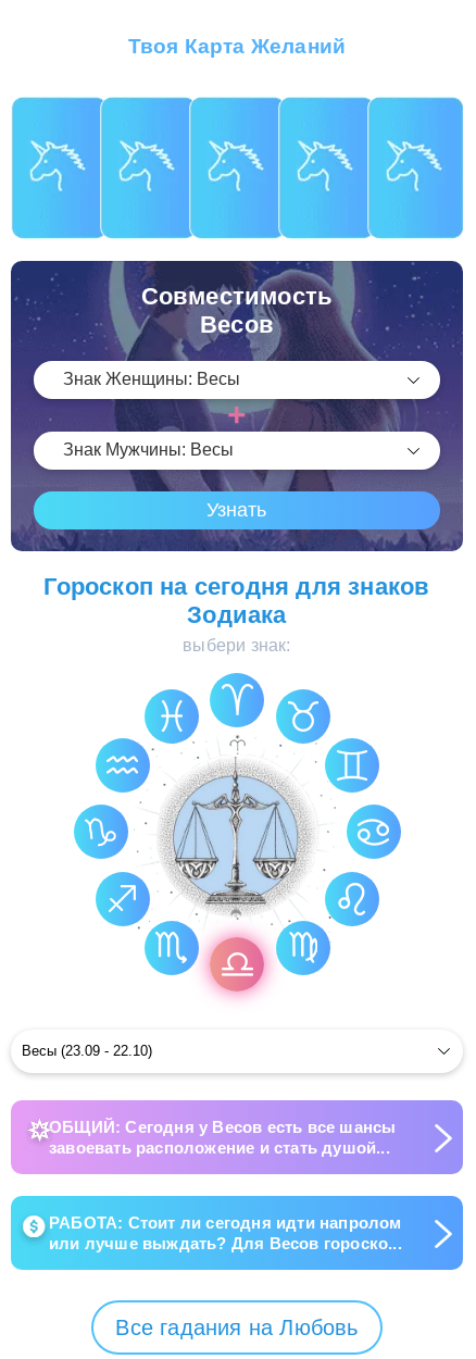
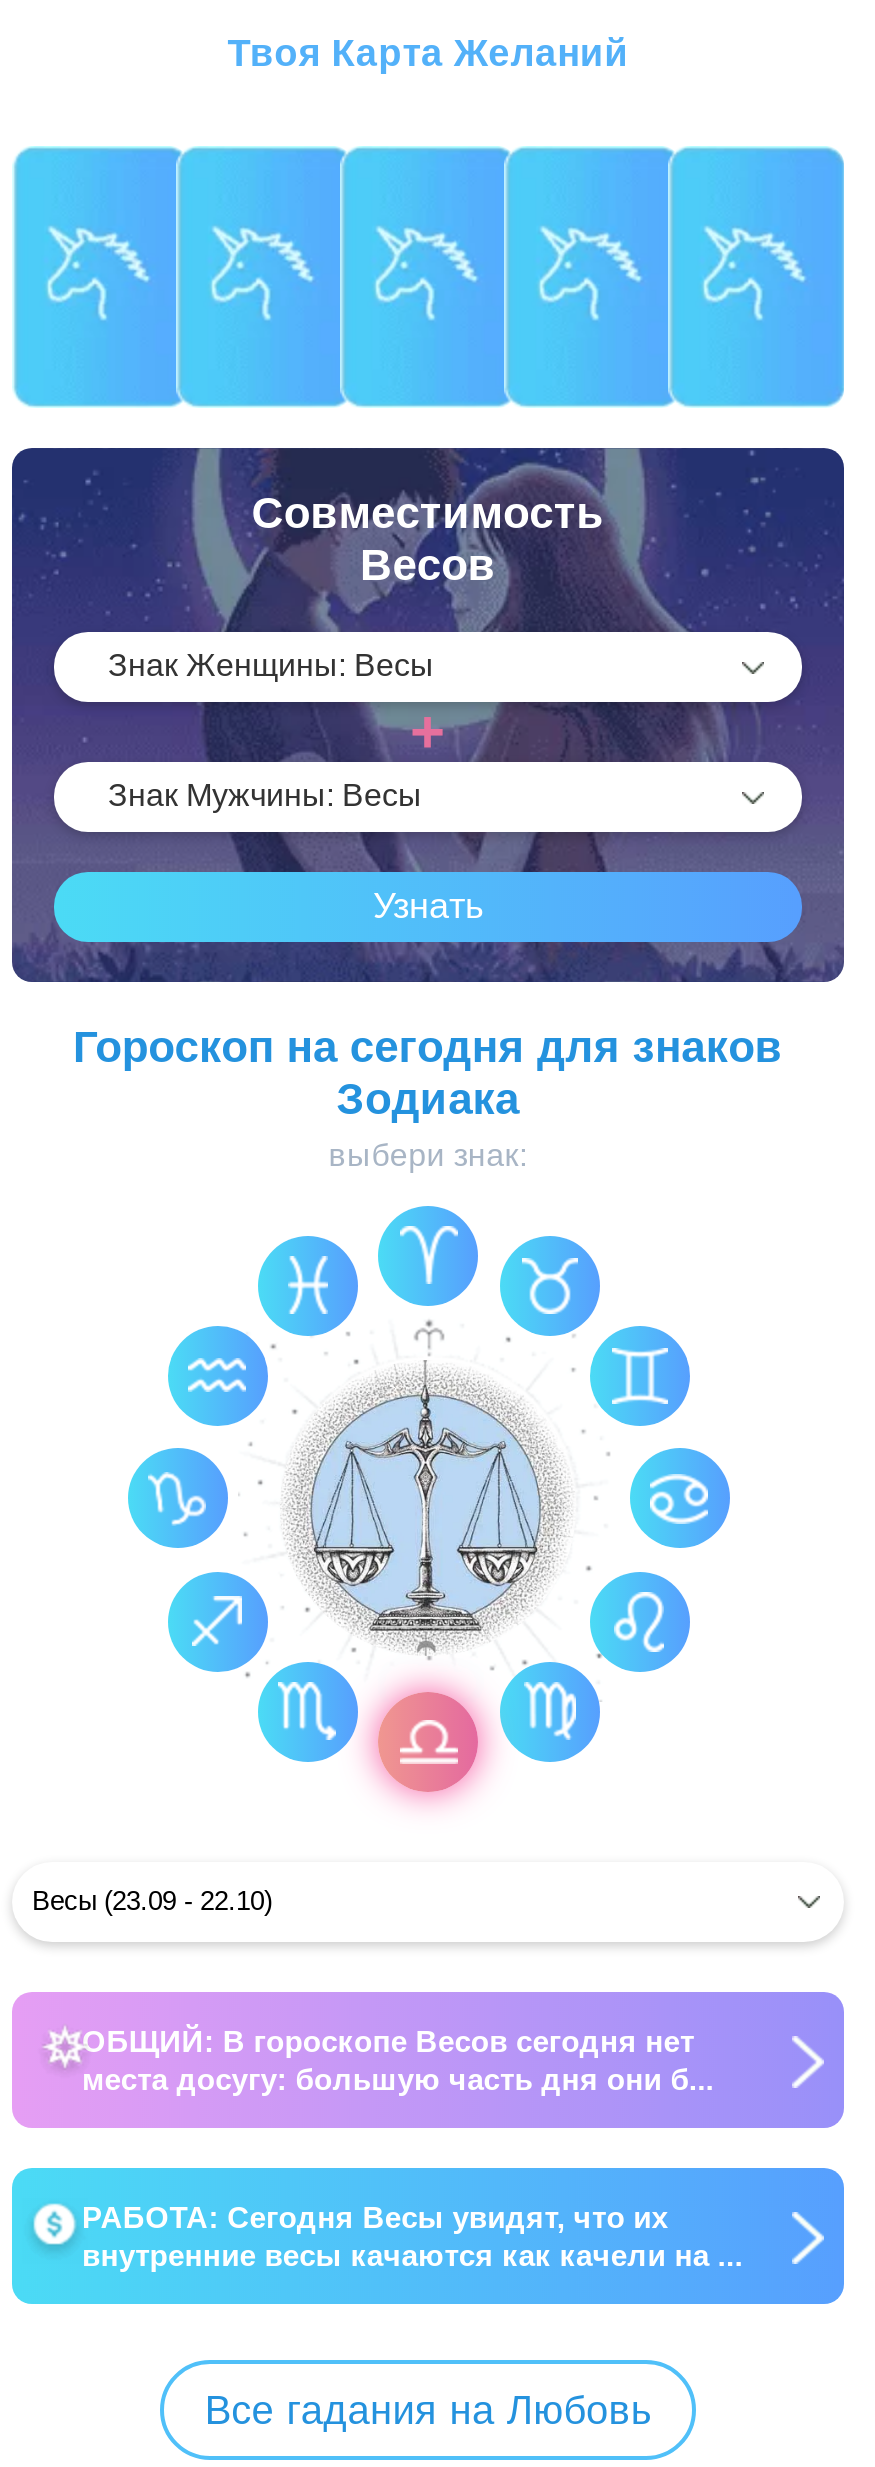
[49,1117,396,1157] ОБЩИЙ: Сегодня у Весов есть все шансы | завоевать расположение и стать душой... -> [82,2024,714,2096] ОБЩИЙ: В гороскопе Весов сегодня нет | места досугу: большую часть дня они б...
[49,1213,402,1252] РАБОТА: Стоит ли сегодня идти напролом | или лучше выждать? Для Весов гороско... -> [82,2200,743,2272] РАБОТА: Сегодня Весы увидят, что их | внутренние весы качаются как качели на ...

